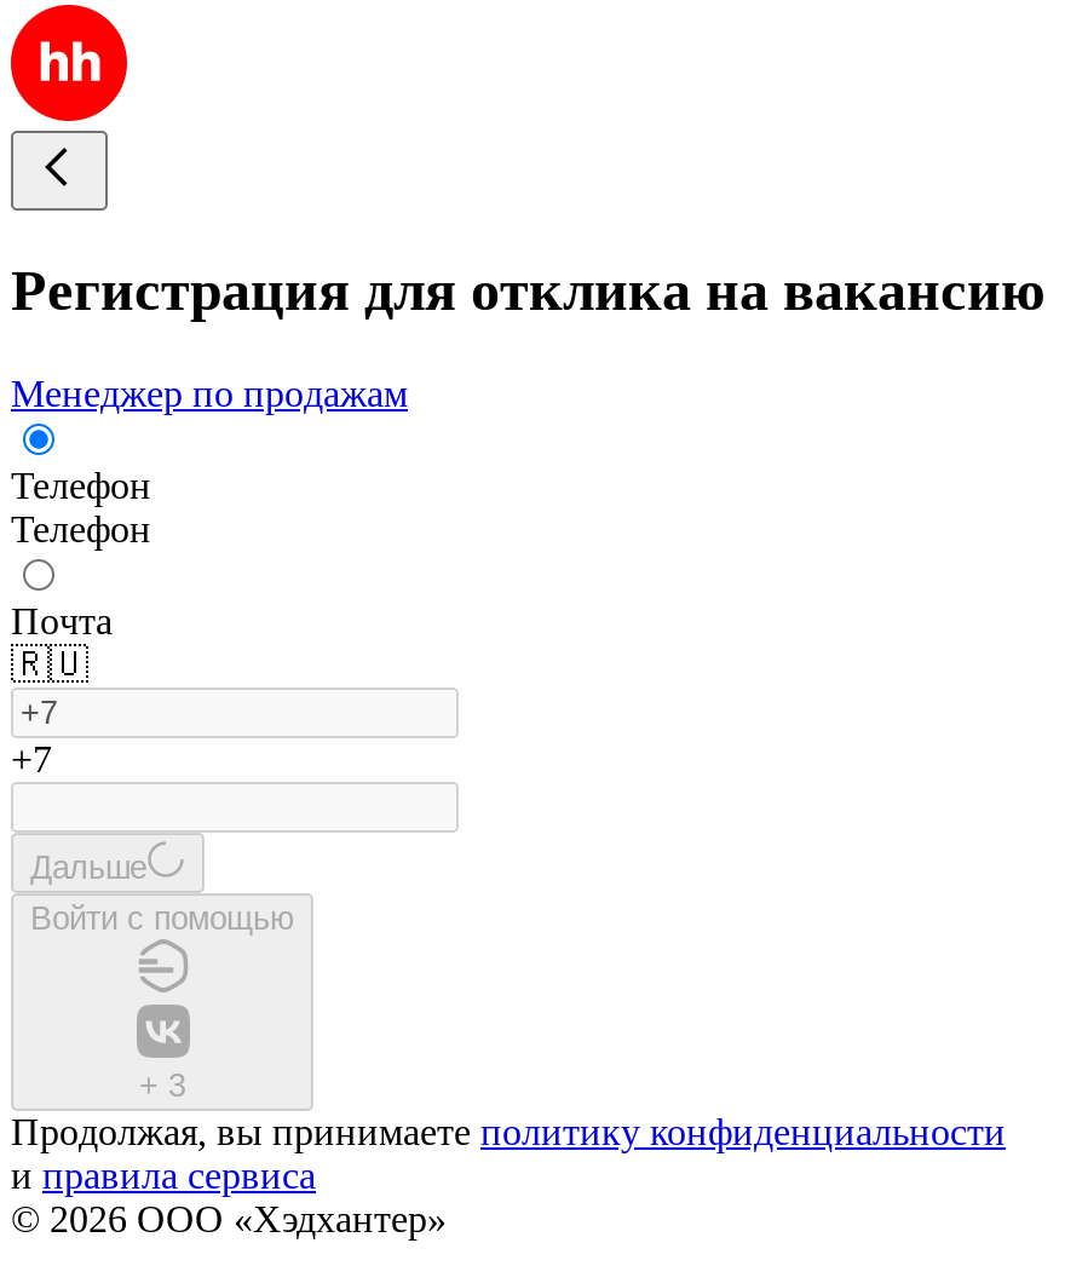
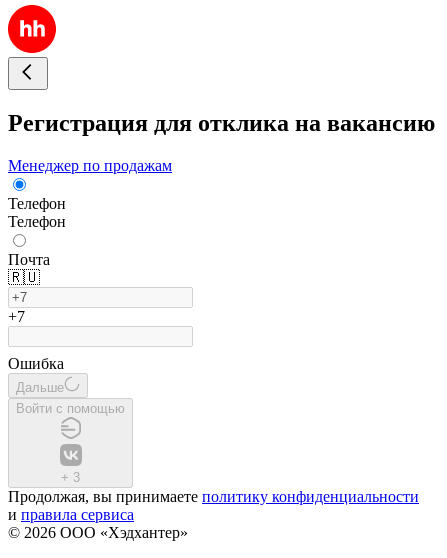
none -> [8,355,64,372] Ошибка

